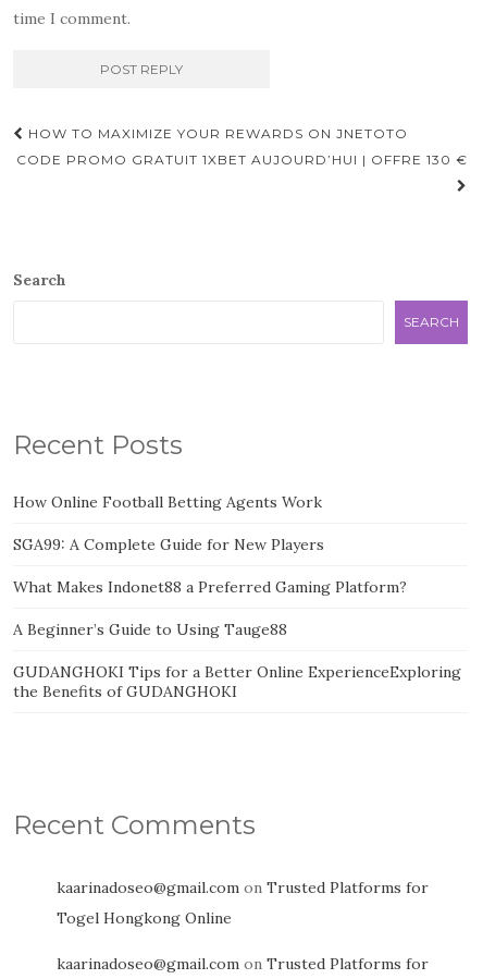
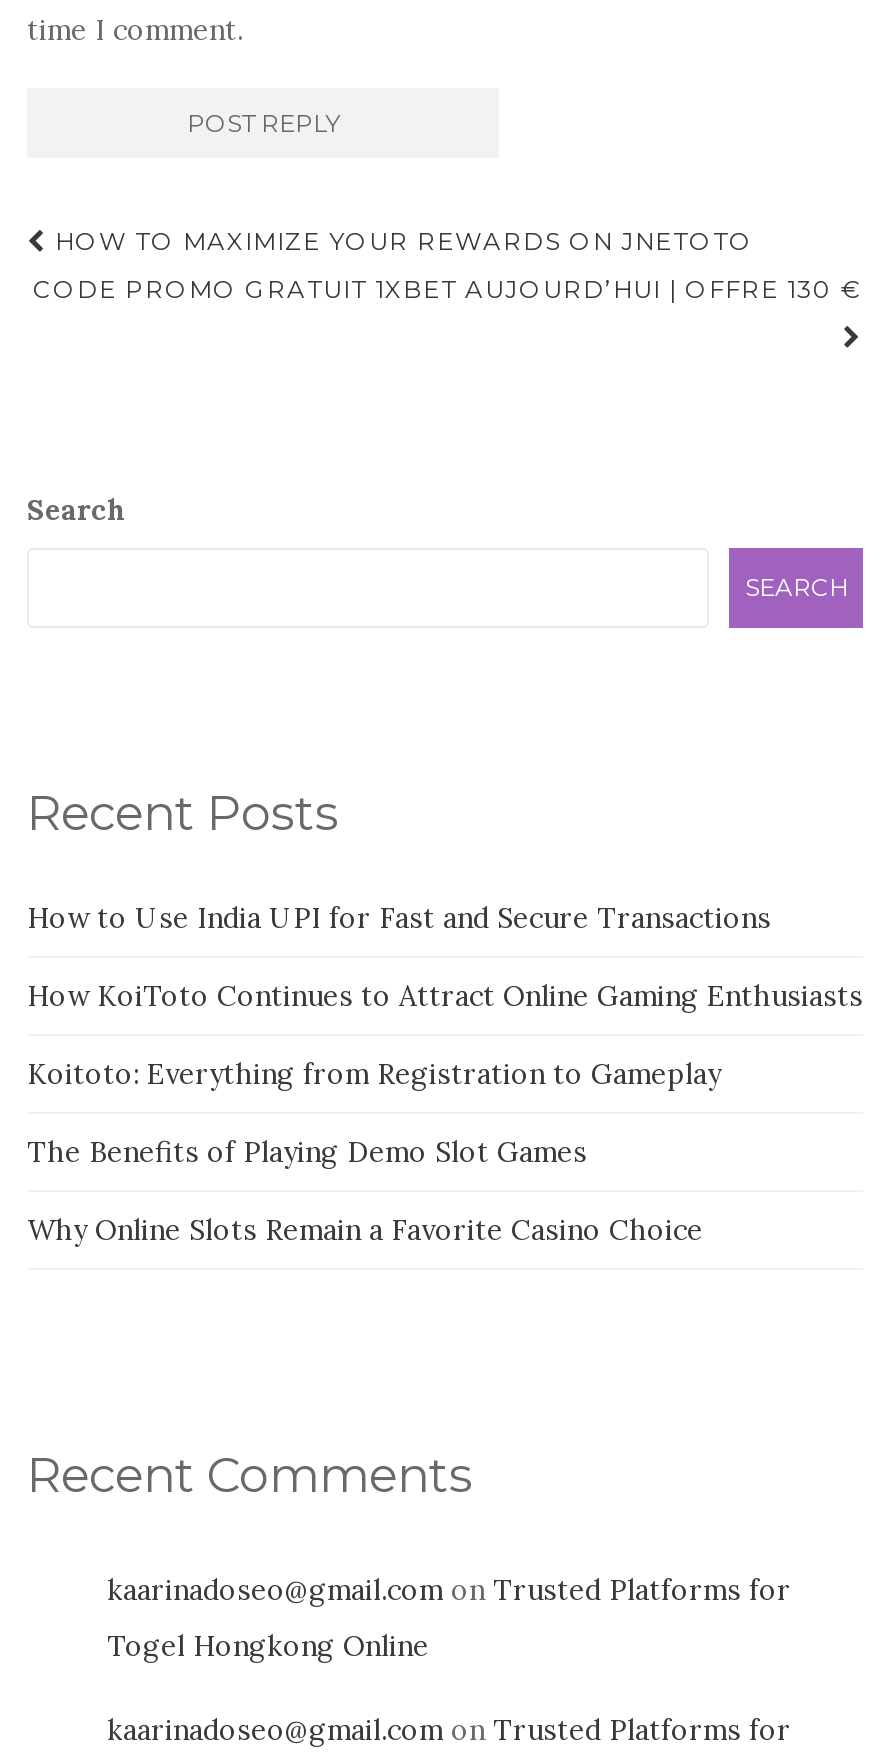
[13,492,322,512] How Online Football Betting Agents Work -> [27,900,771,936] How to Use India UPI for Fast and Secure Transactions
[13,535,324,554] SGA99: A Complete Guide for New Players -> [27,978,863,1014] How KoiToto Continues to Attract Online Gaming Enthusiasts
[13,577,407,597] What Makes Indonet88 a Preferred Gaming Platform? -> [27,1056,721,1092] Koitoto: Everything from Registration to Gameplay
[13,620,287,639] A Beginner’s Guide to Using Tauge88 -> [27,1134,587,1170] The Benefits of Playing Demo Slot Games
[13,662,461,701] GUDANGHOKI Tips for a Better Online ExperienceExploring | the Benefits of GUDANGHOKI -> [27,1212,703,1248] Why Online Slots Remain a Favorite Casino Choice

